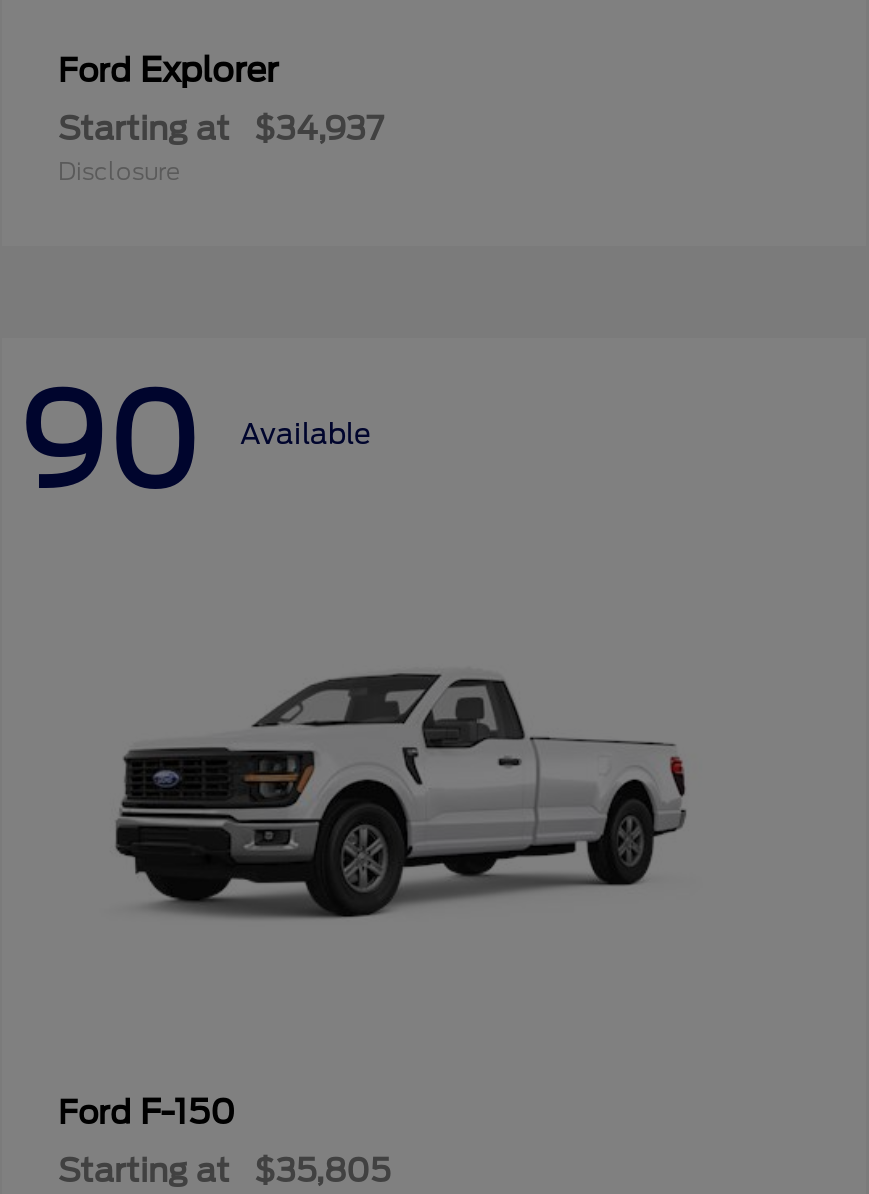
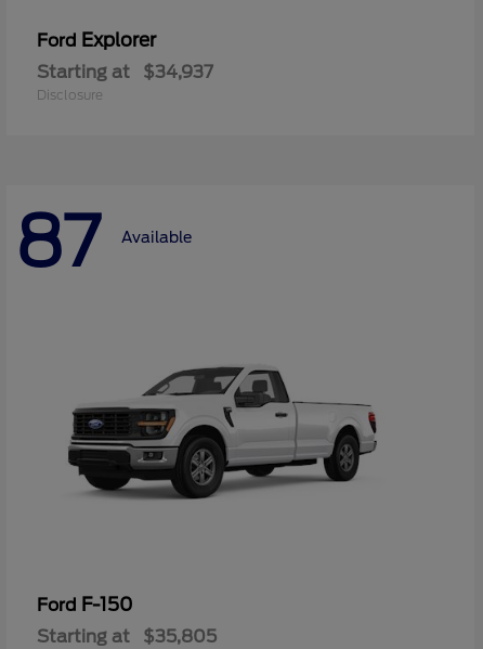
[18,367,370,519] 90 Available -> [15,201,192,283] 87 Available

